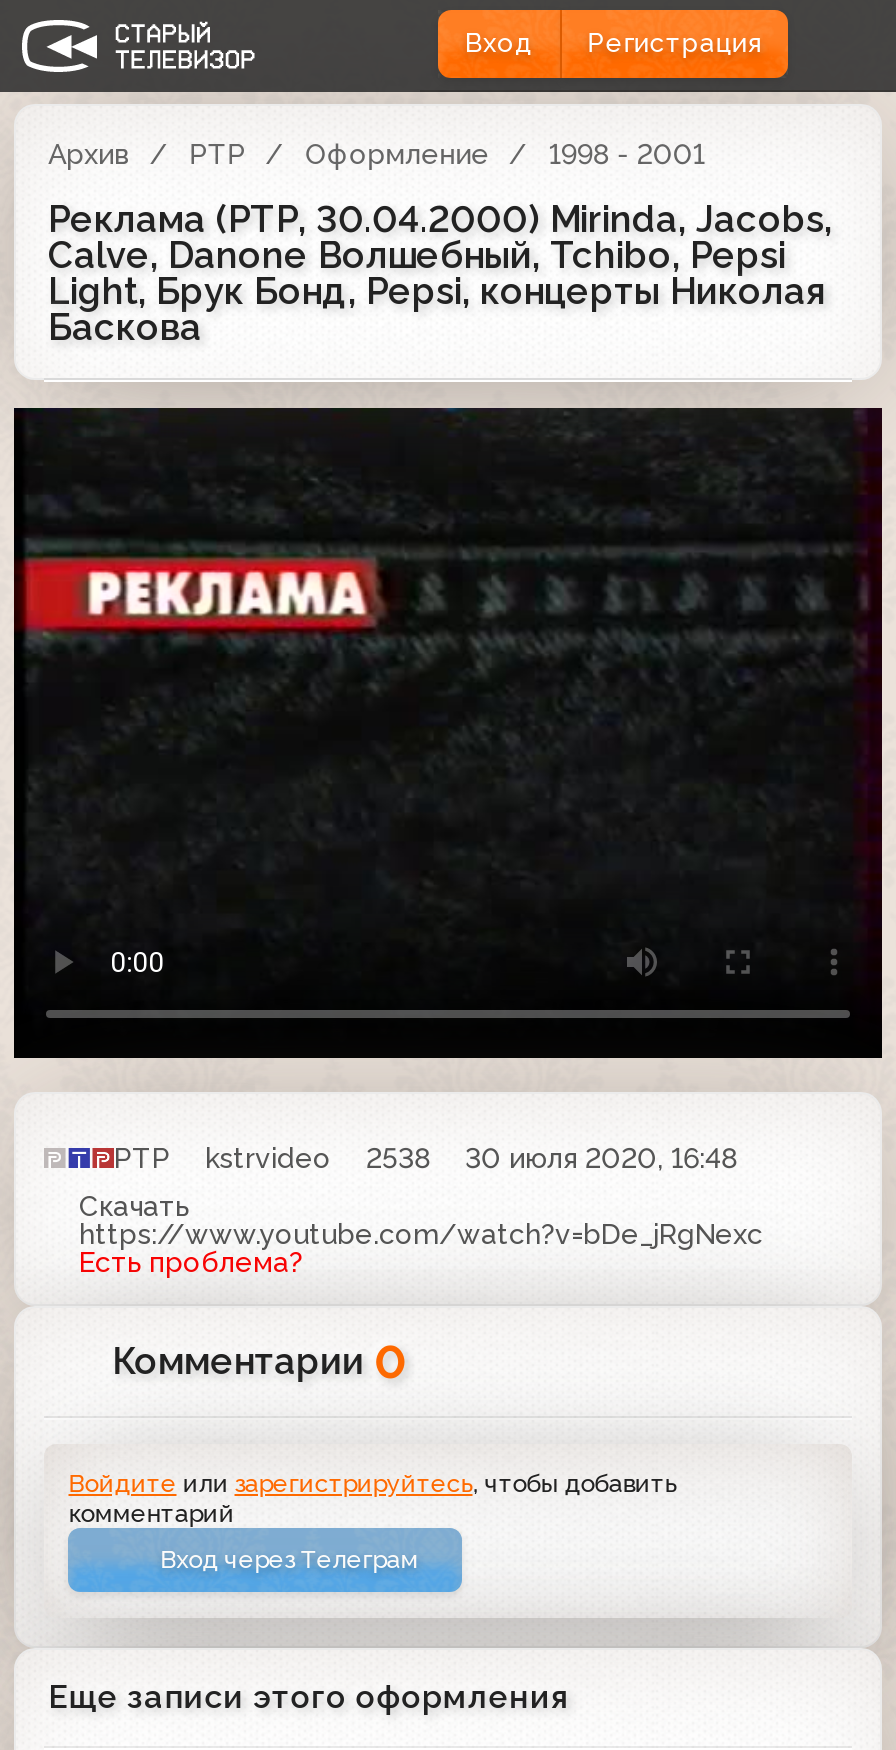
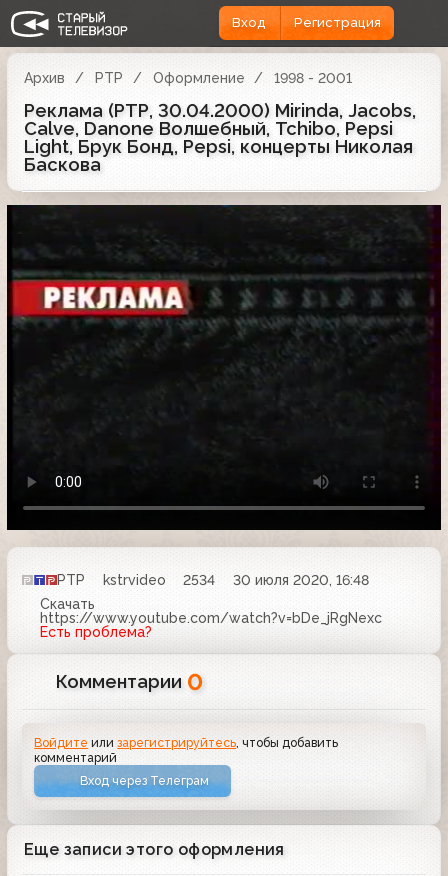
[114,1141,737,1173] РТР kstrvideo 2538 30 июля 2020, 16:48 -> [57,571,368,587] РТР kstrvideo 2534 30 июля 2020, 16:48

